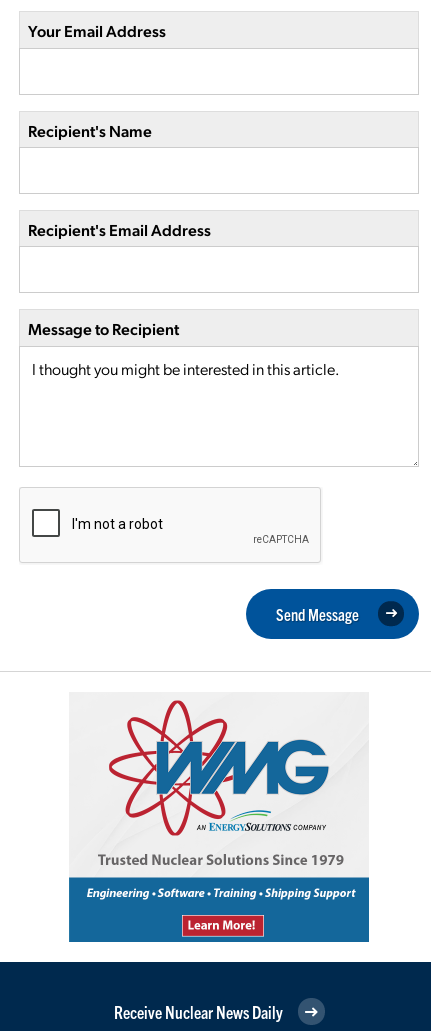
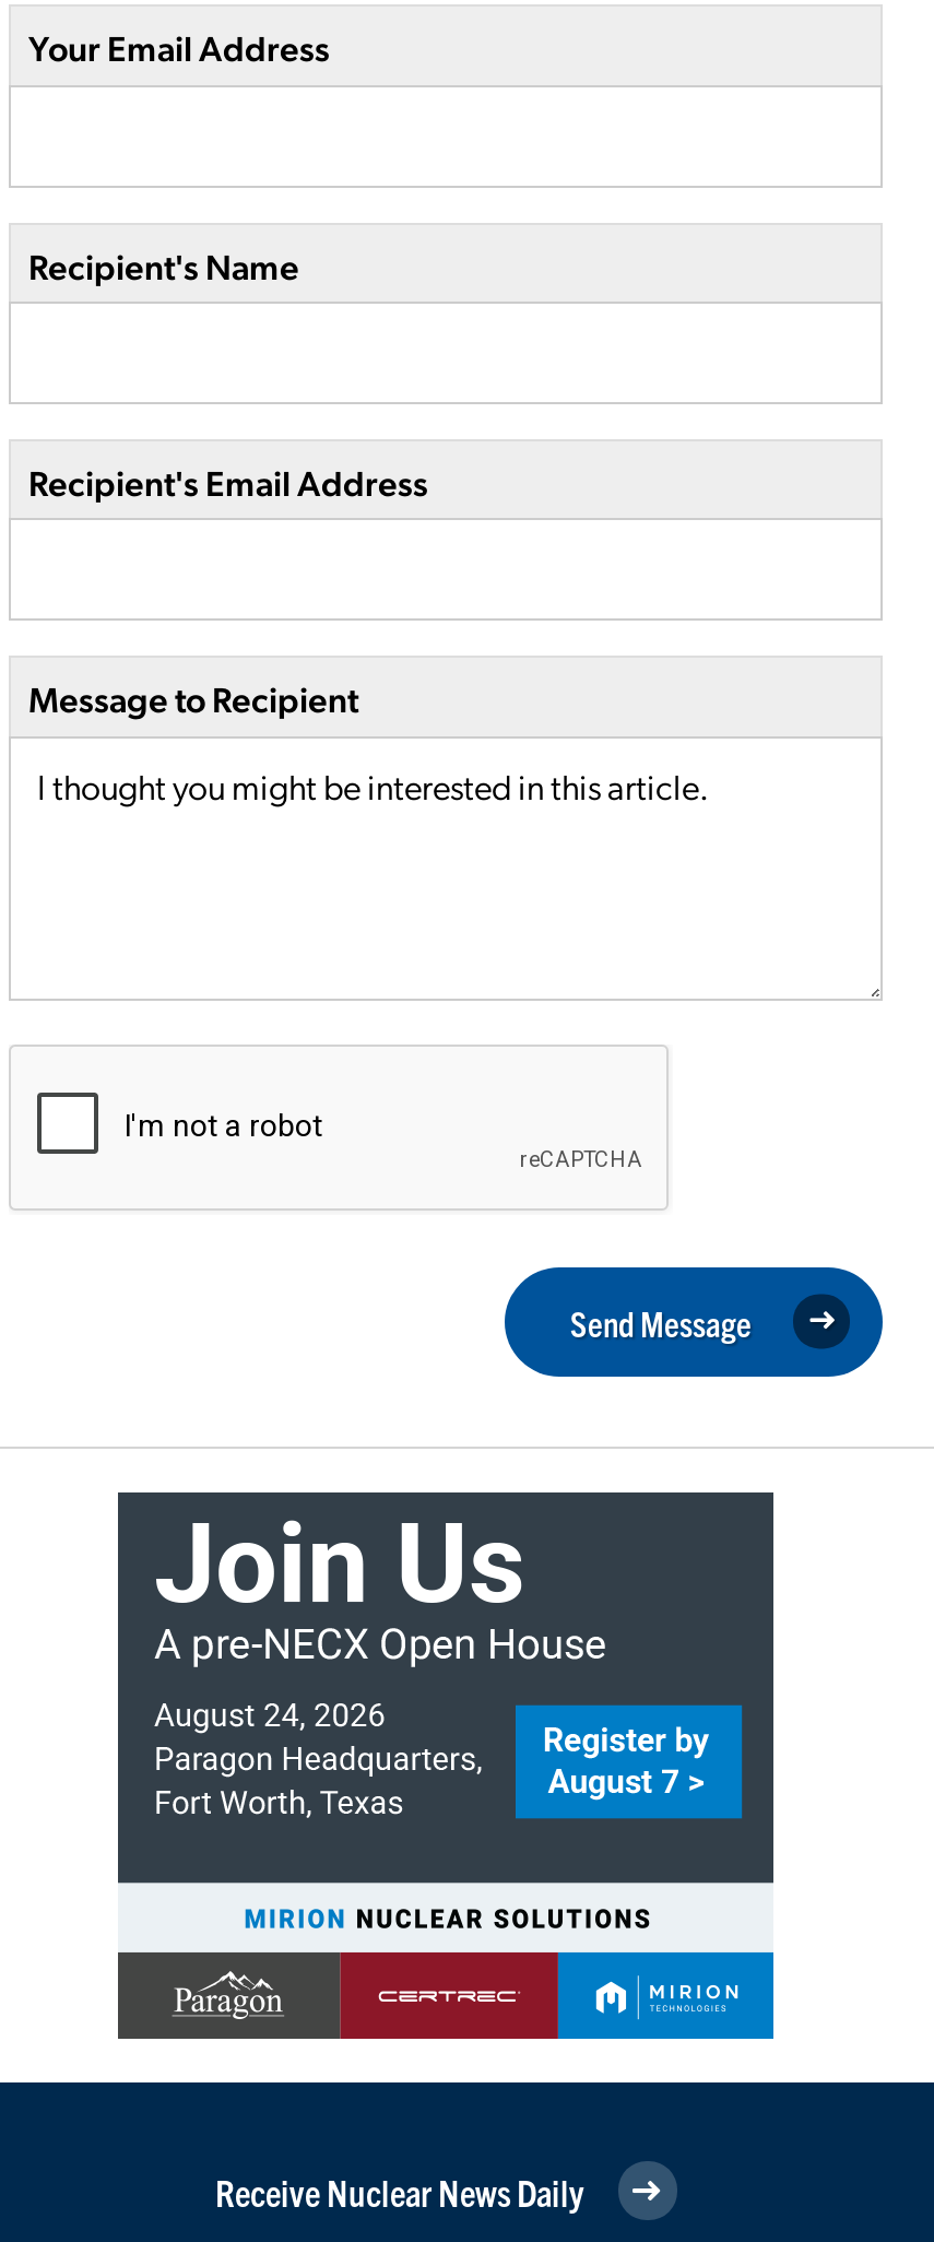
[68,692,370,943] [image] -> [116,1490,776,2041] [image]

